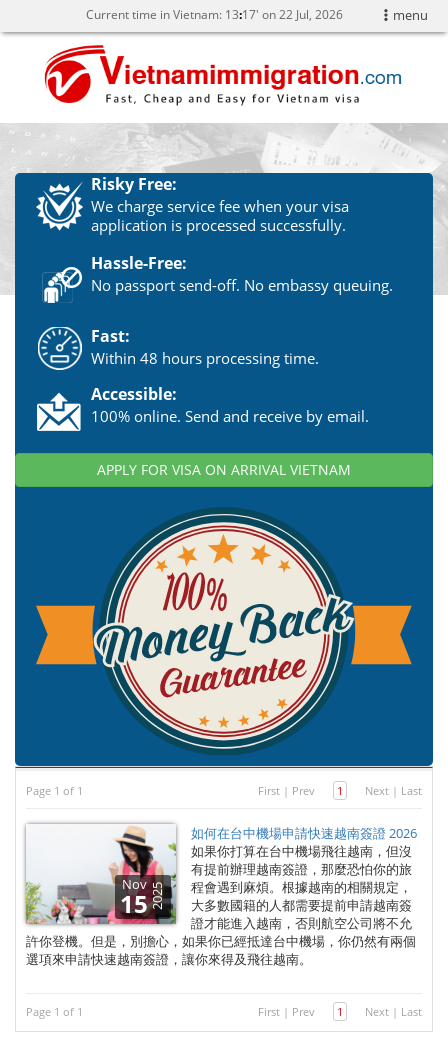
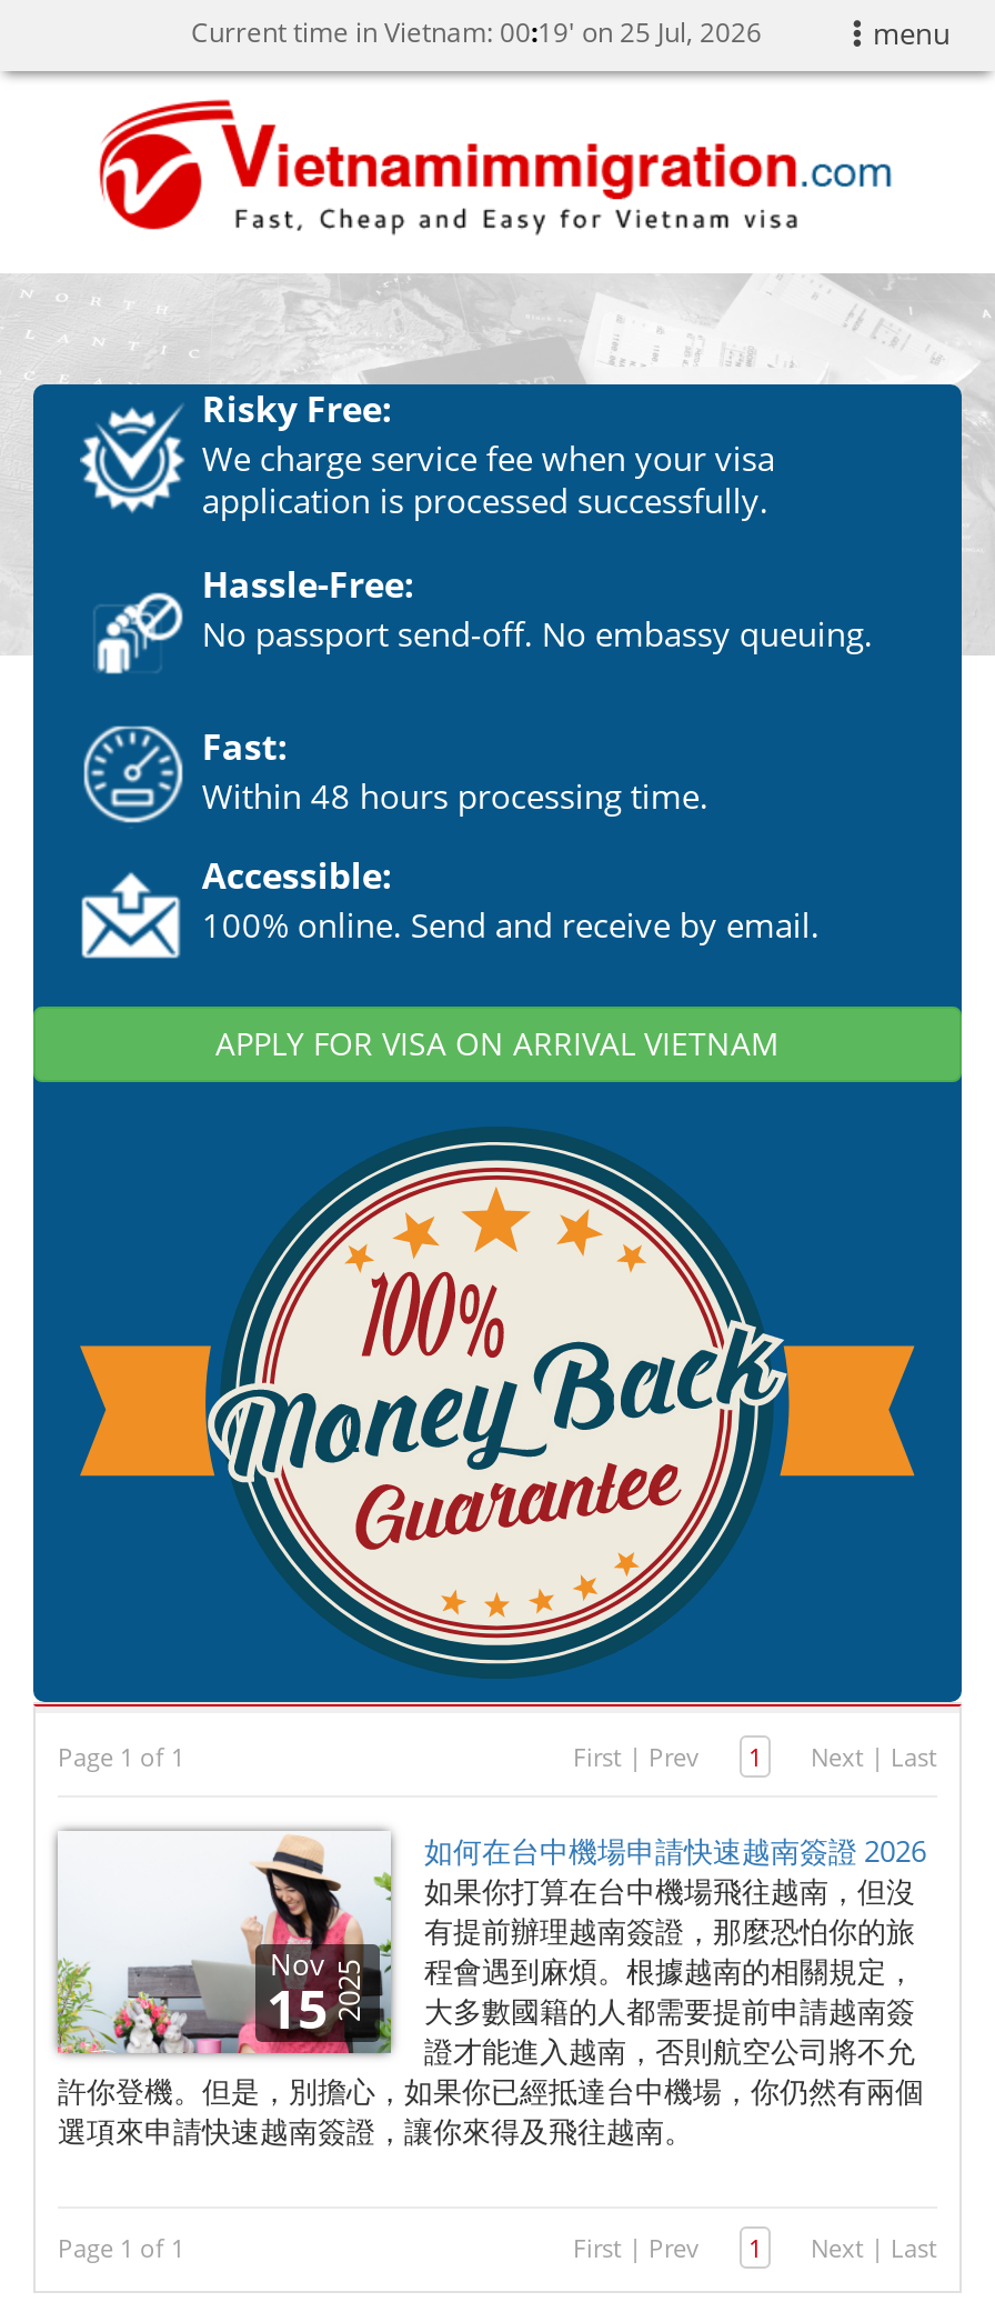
[86,6,343,23] Current time in Vietnam: 13: 17' on 22 Jul, 2026 -> [191,13,762,51] Current time in Vietnam: 00 19' on 25 Jul, 2026

